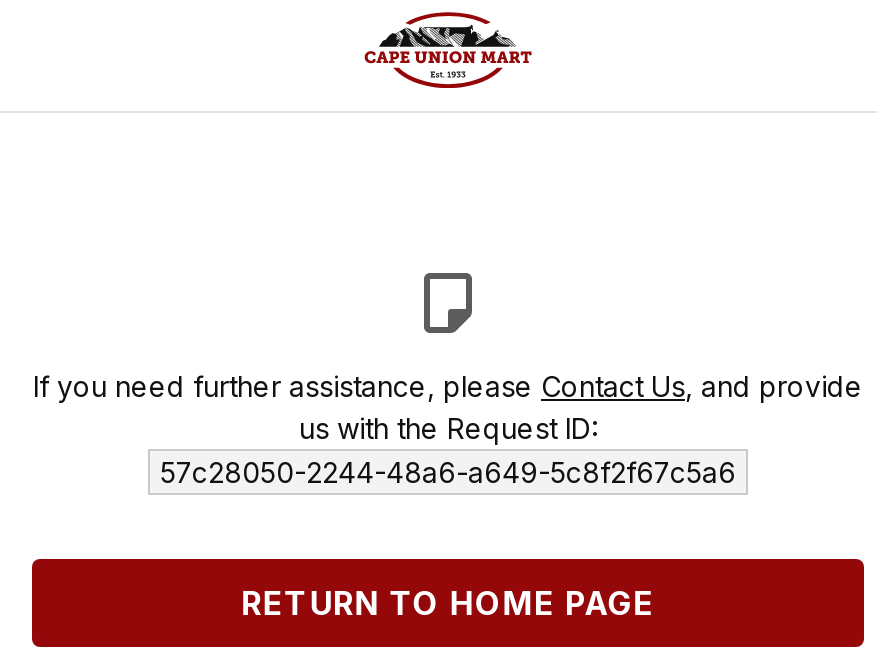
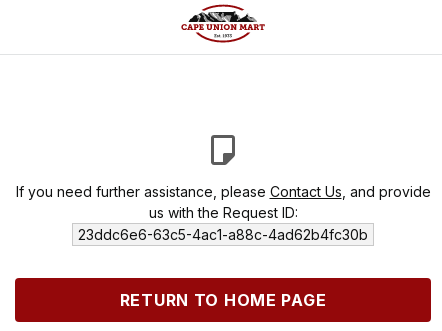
[160,455,736,489] 57c28050-2244-48a6-a649-5c8f2f67c5a6 -> [78,226,368,243] 23ddc6e6-63c5-4ac1-a88c-4ad62b4fc30b

